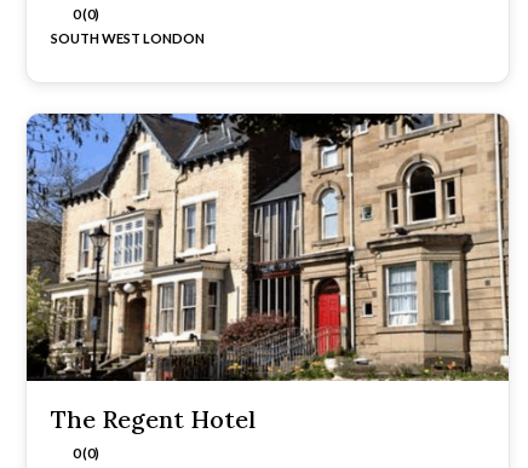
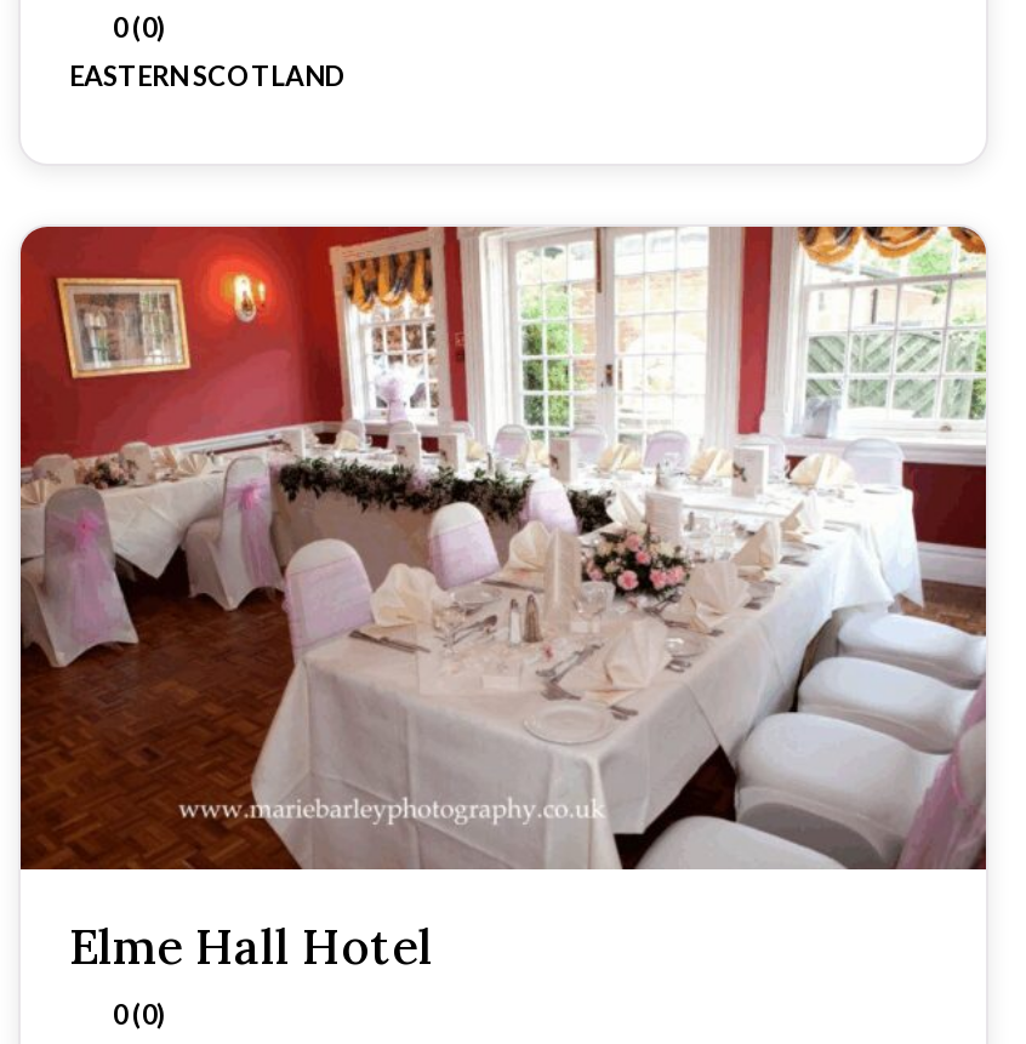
[51,30,205,46] SOUTH WEST LONDON -> [69,60,346,91] EASTERN SCOTLAND
[25,112,509,434] [image] | The Regent Hotel -> [18,224,988,977] [image] | Elme Hall Hotel

